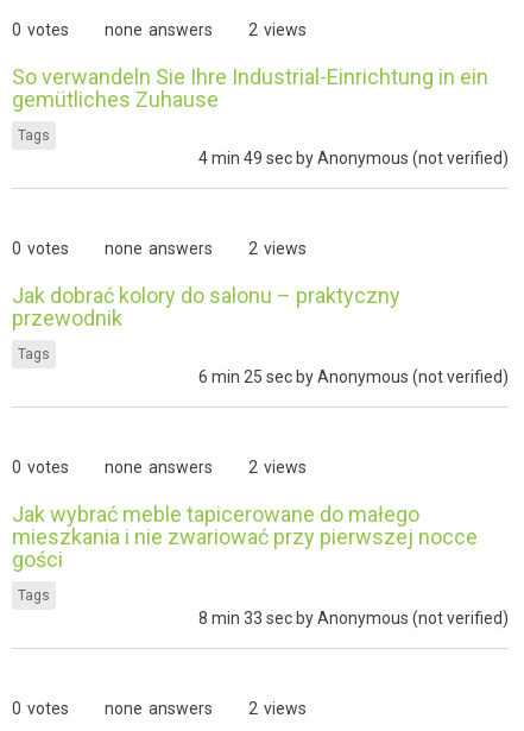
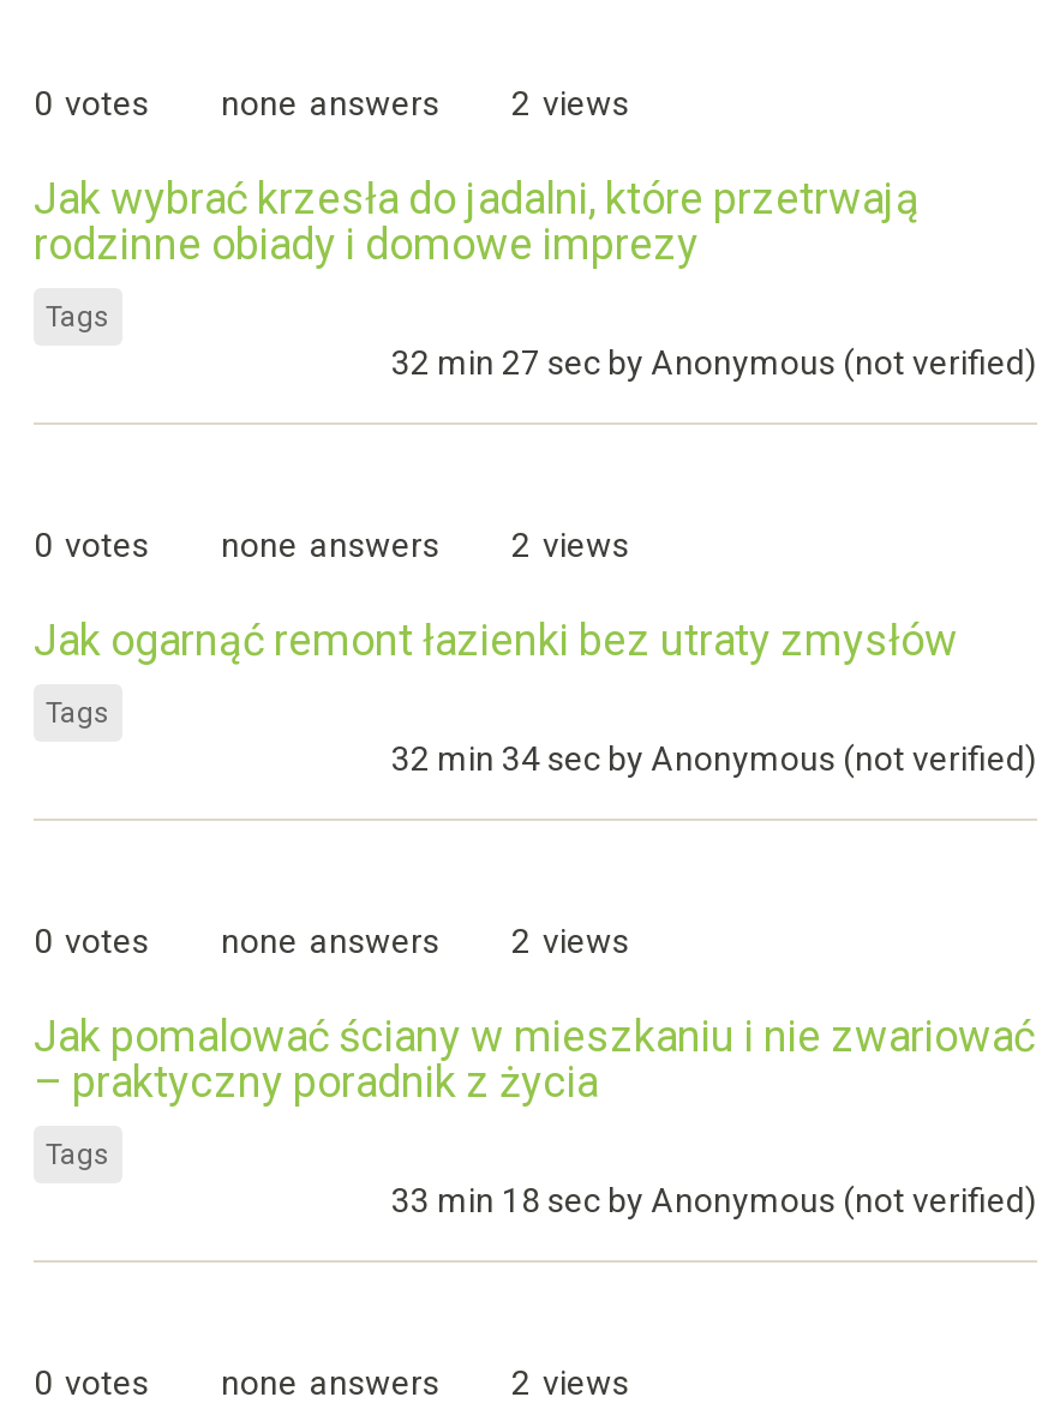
[12,64,488,112] So verwandeln Sie Ihre Industrial-Einrichtung in ein | gemütliches Zuhause -> [34,173,920,269] Jak wybrać krzesła do jadalni, które przetrwają | rodzinne obiady i domowe imprezy
[198,149,509,168] 4 min 49 sec by Anonymous (not verified) -> [391,343,1037,382] 32 min 27 sec by Anonymous (not verified)
[12,283,400,330] Jak dobrać kolory do salonu – praktyczny | przewodnik -> [34,614,958,665] Jak ogarnąć remont łazienki bez utraty zmysłów
[198,367,509,386] 6 min 25 sec by Anonymous (not verified) -> [391,739,1037,778] 32 min 34 sec by Anonymous (not verified)
[12,502,478,572] Jak wybrać meble tapicerowane do małego | mieszkania i nie zwariować przy pierwszej nocce | gości -> [34,1011,1035,1107] Jak pomalować ściany w mieszkaniu i nie zwariować | – praktyczny poradnik z życia
[198,609,509,628] 8 min 33 sec by Anonymous (not verified) -> [391,1181,1037,1219] 33 min 18 sec by Anonymous (not verified)

